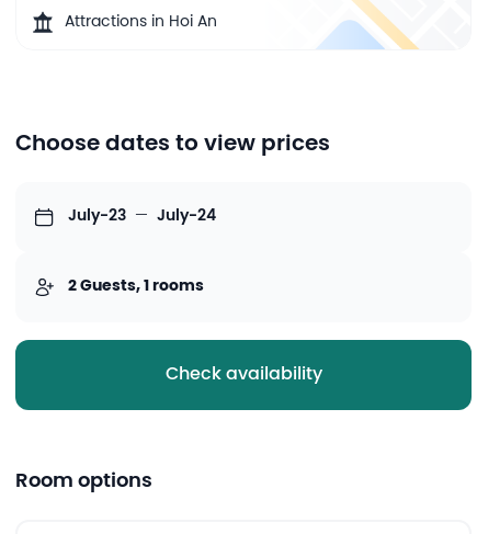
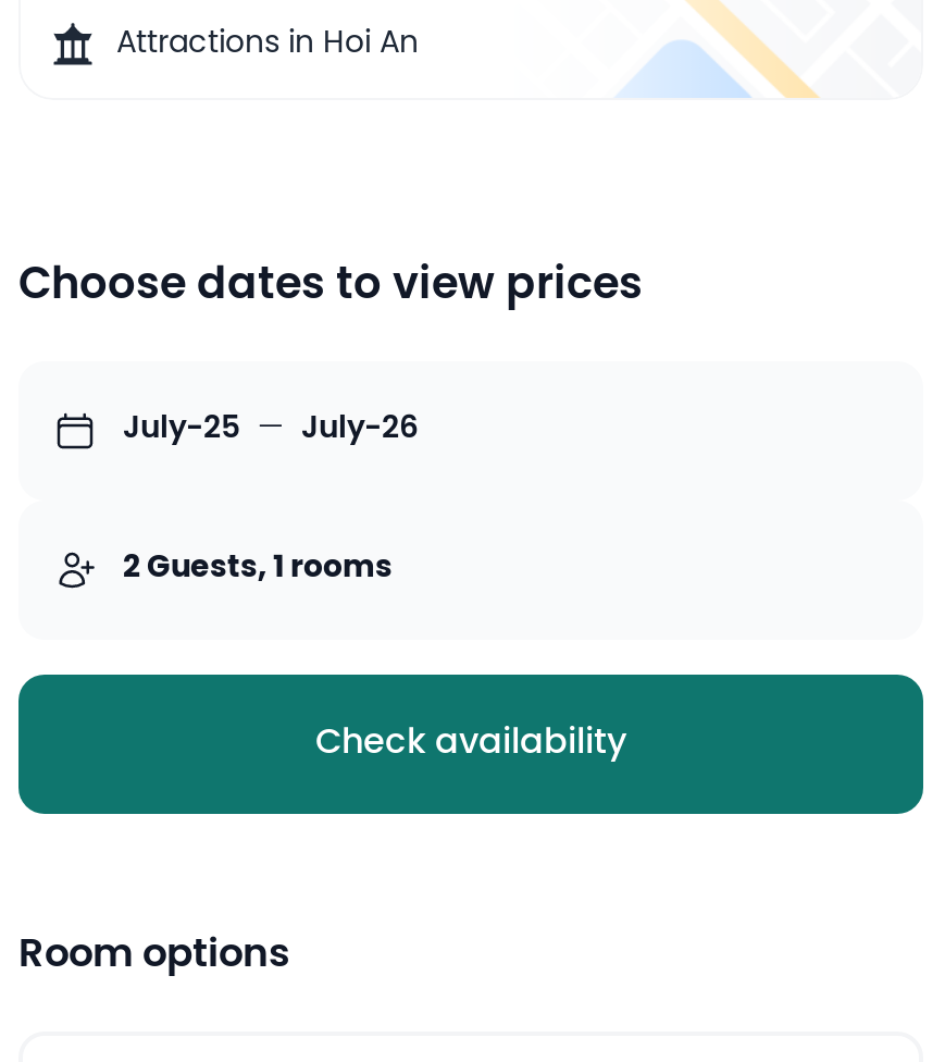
[68,208,216,224] July-23 — July-24 -> [123,413,419,445] July-25 — July-26

